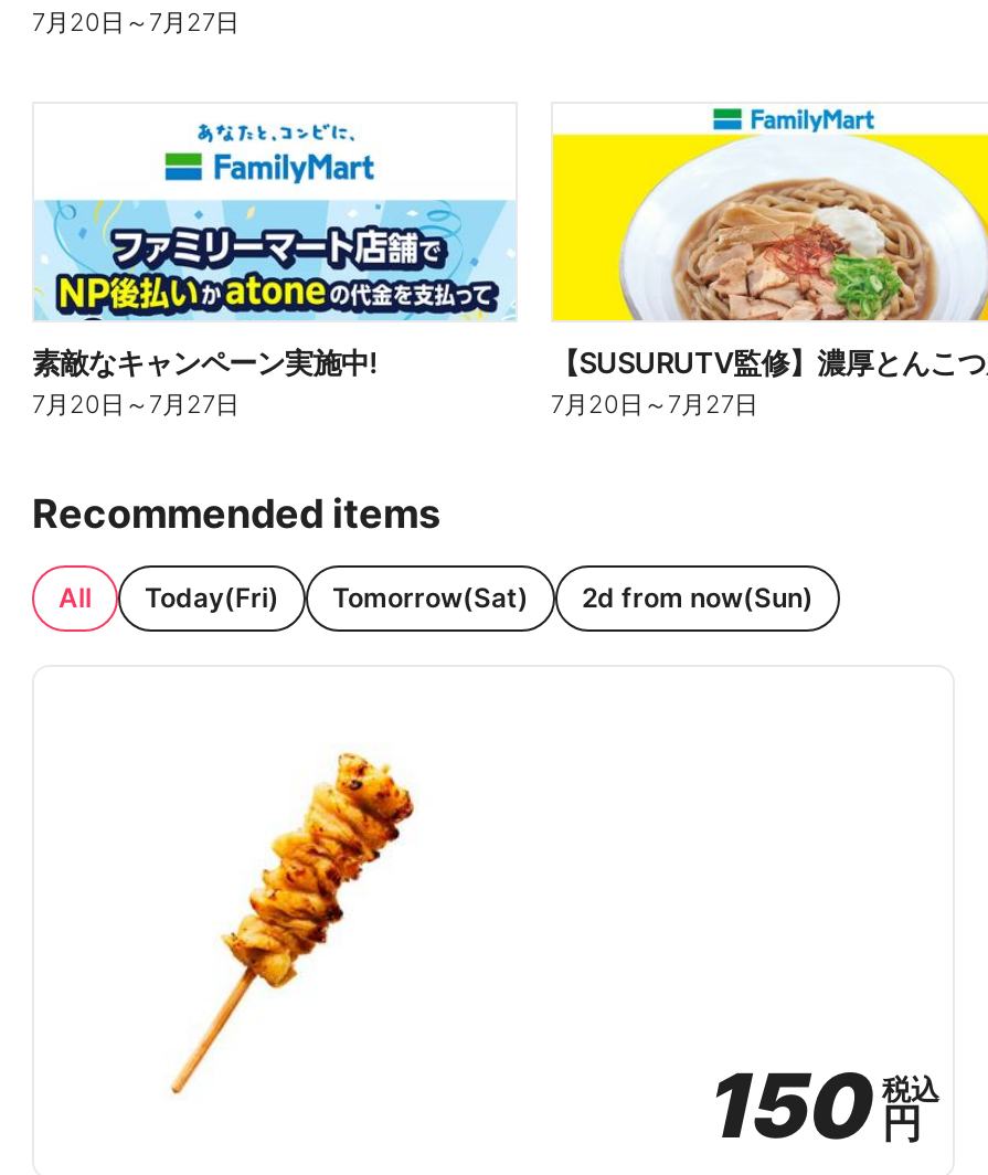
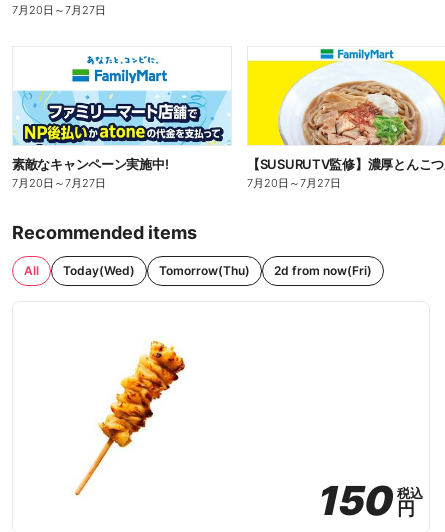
[145,580,814,613] Today(Fri) | Tomorrow(Sat) | 2d from now(Sun) -> [63,263,372,278] Today(Wed) | Tomorrow(Thu) | 2d from now(Fri)

